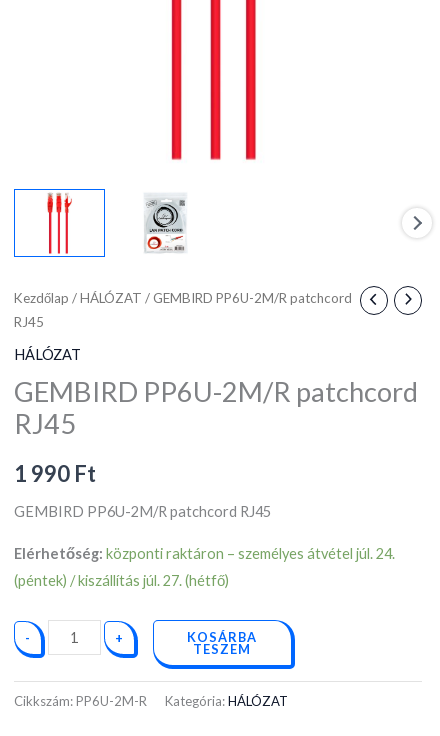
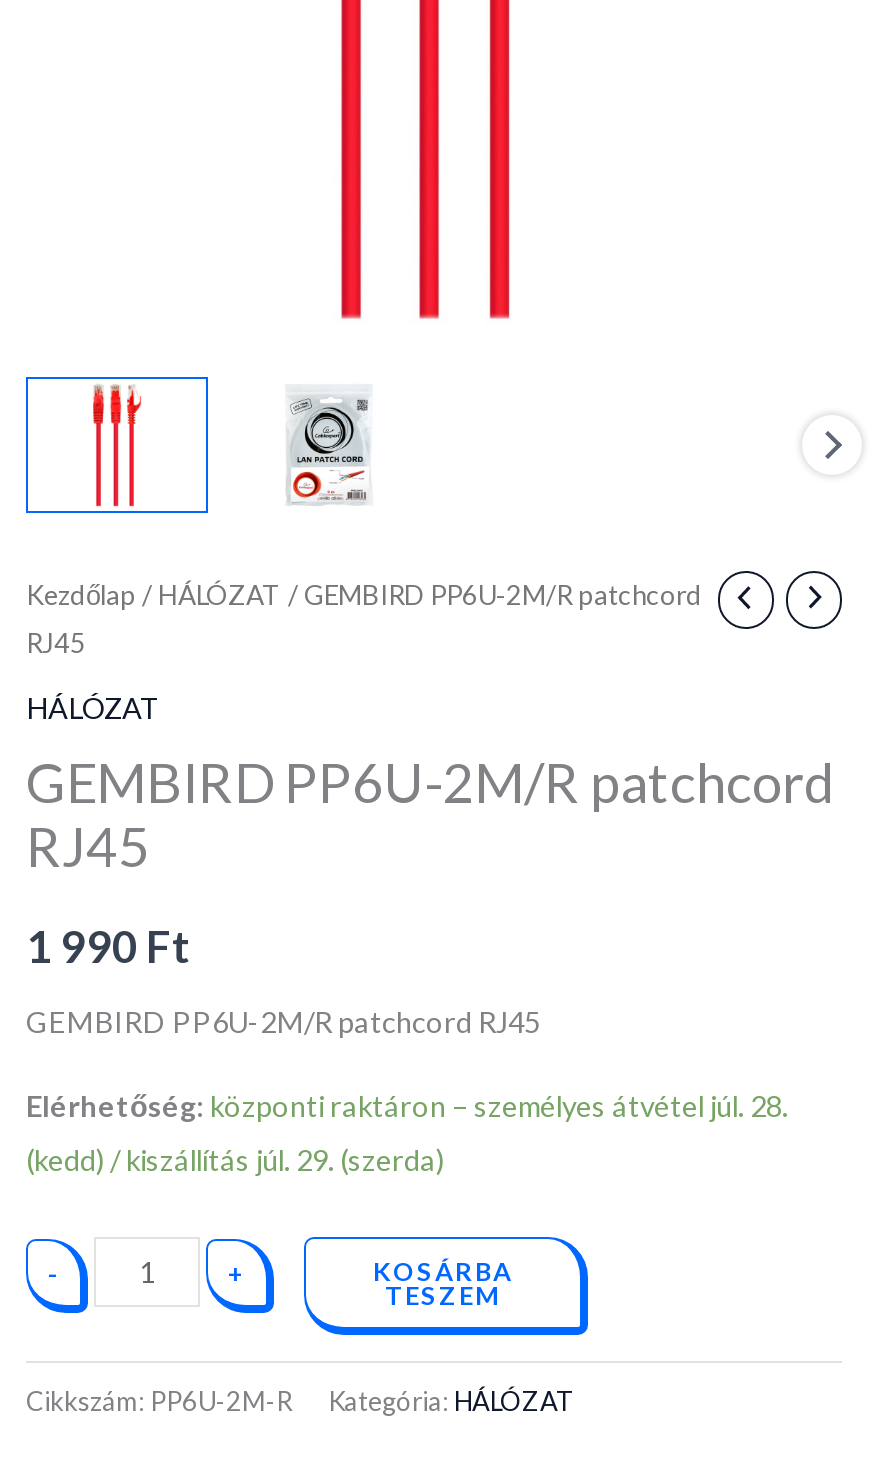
[14,545,395,562] Elérhetőség: központi raktáron – személyes átvétel júl. 24. -> [26,1089,788,1123] Elérhetőség: központi raktáron – személyes átvétel júl. 28.
[14,572,229,589] (péntek) / kiszállítás júl. 27. (hétfő) -> [26,1143,444,1177] (kedd) / kiszállítás júl. 29. (szerda)

